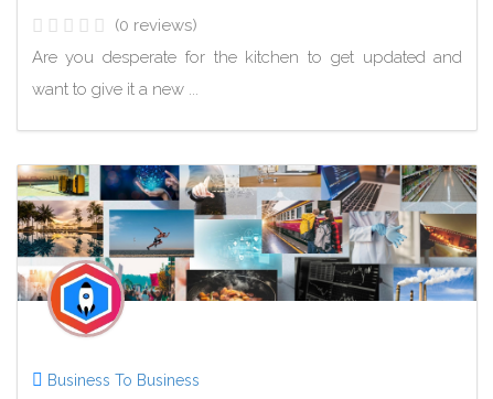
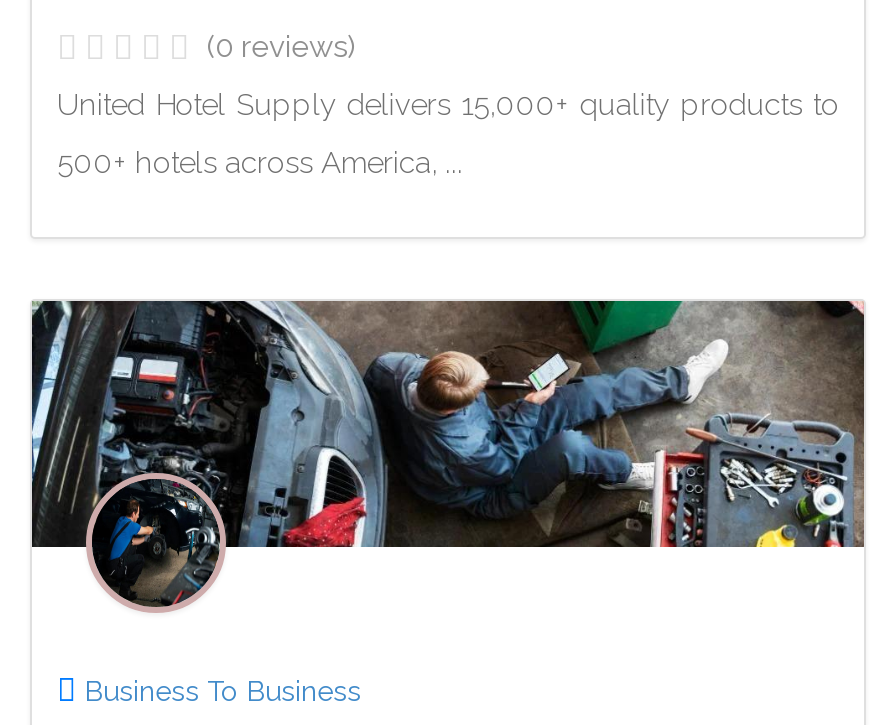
[31,47,463,67] Are you desperate for the kitchen to get updated and -> [57,87,839,123] United Hotel Supply delivers 15,000+ quality products to
[31,79,198,99] want to give it a new ... -> [57,145,463,181] 500+ hotels across America, ...
[17,164,476,334] [image] -> [30,299,866,609] [image]

